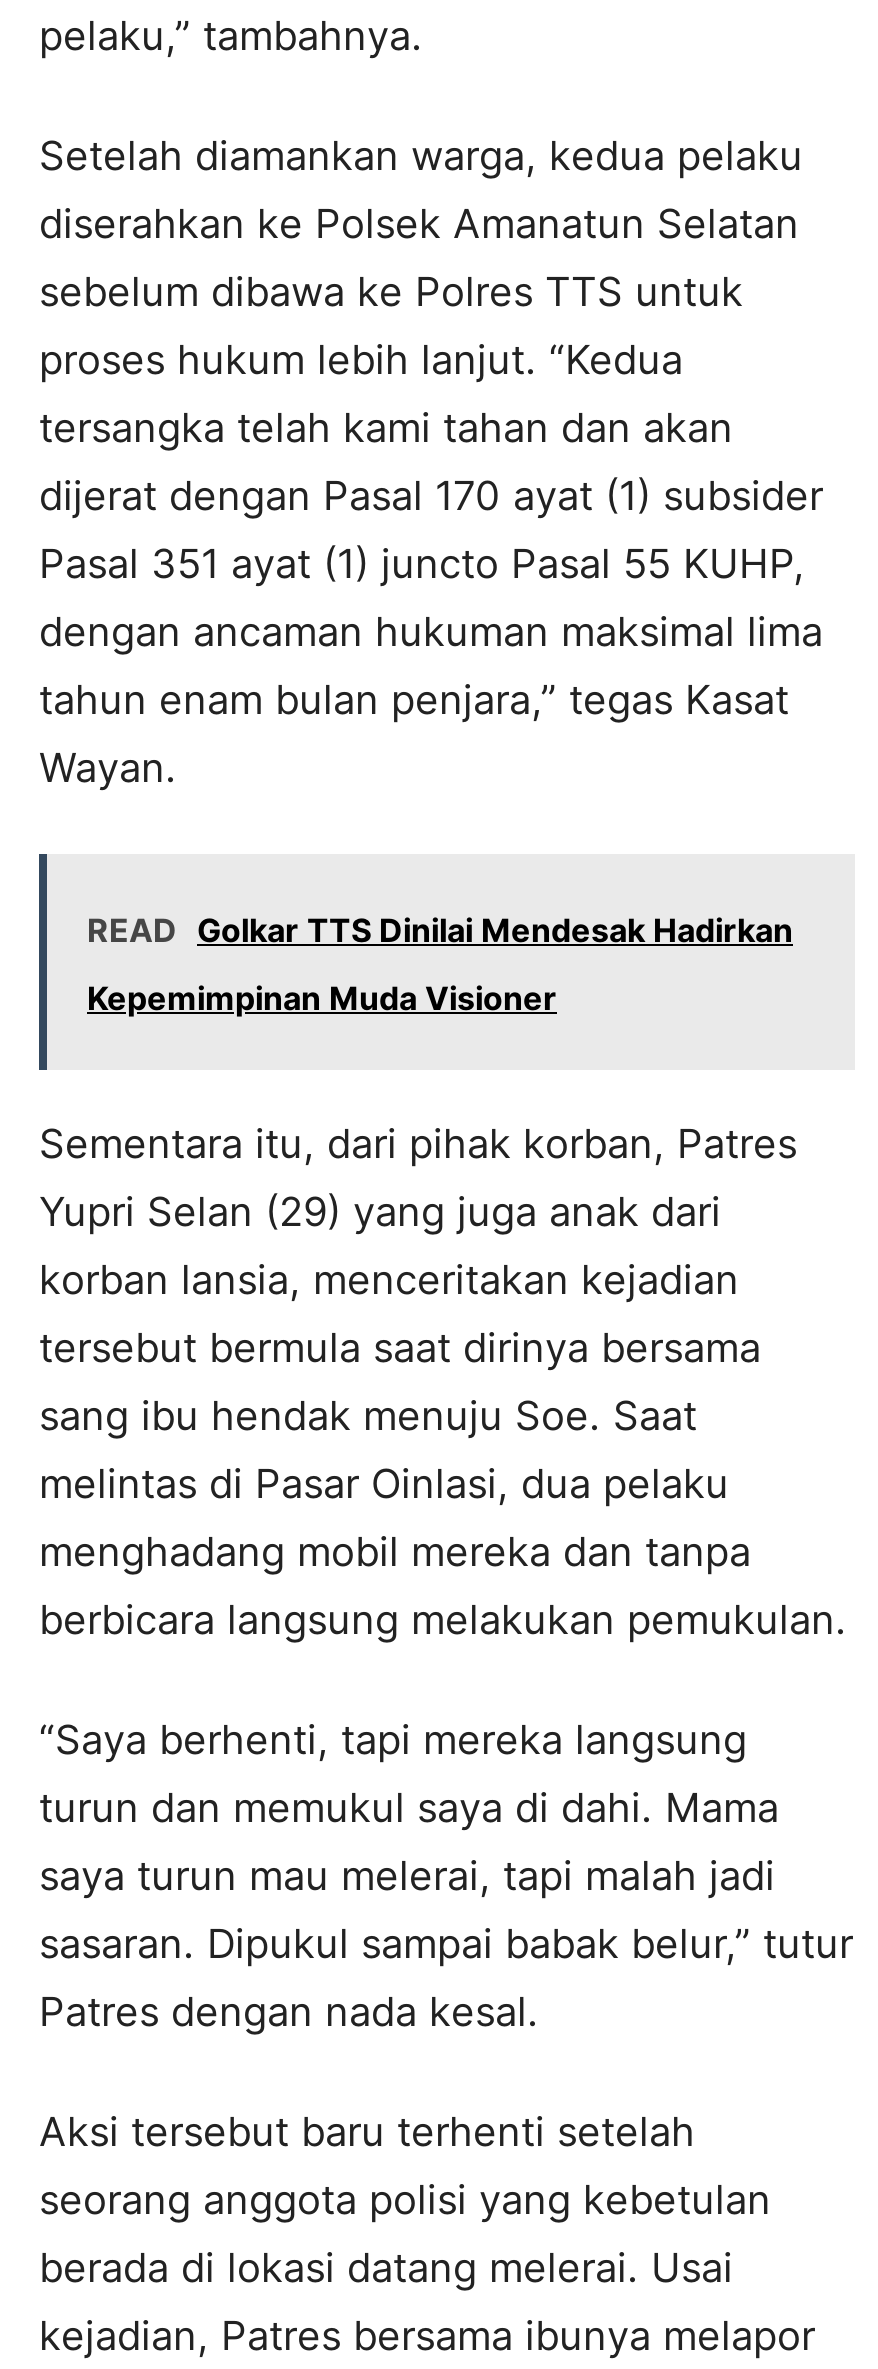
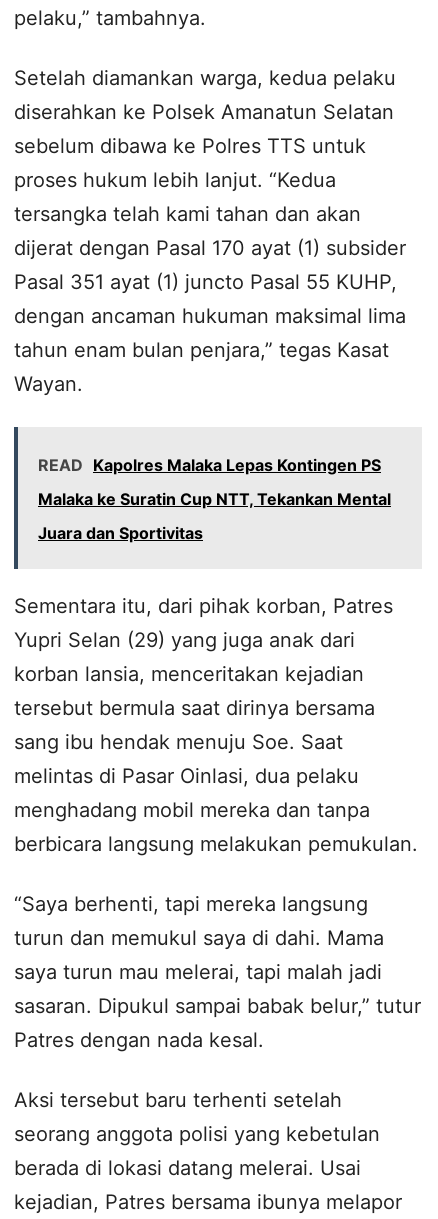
[87,910,793,1018] READ Golkar TTS Dinilai Mendesak Hadirkan | Kepemimpinan Muda Visioner -> [38,455,391,543] READ Kapolres Malaka Lepas Kontingen PS | Malaka ke Suratin Cup NTT, Tekankan Mental | Juara dan Sportivitas

